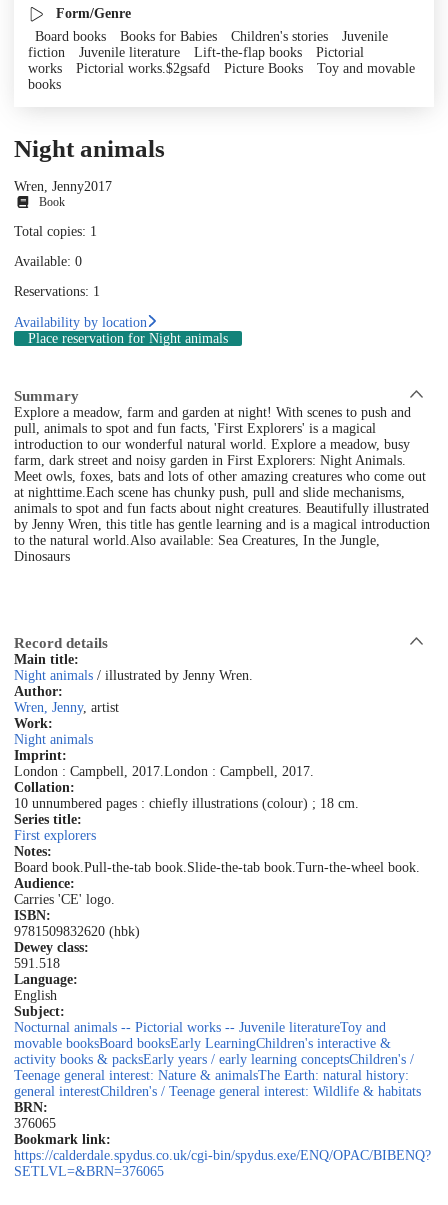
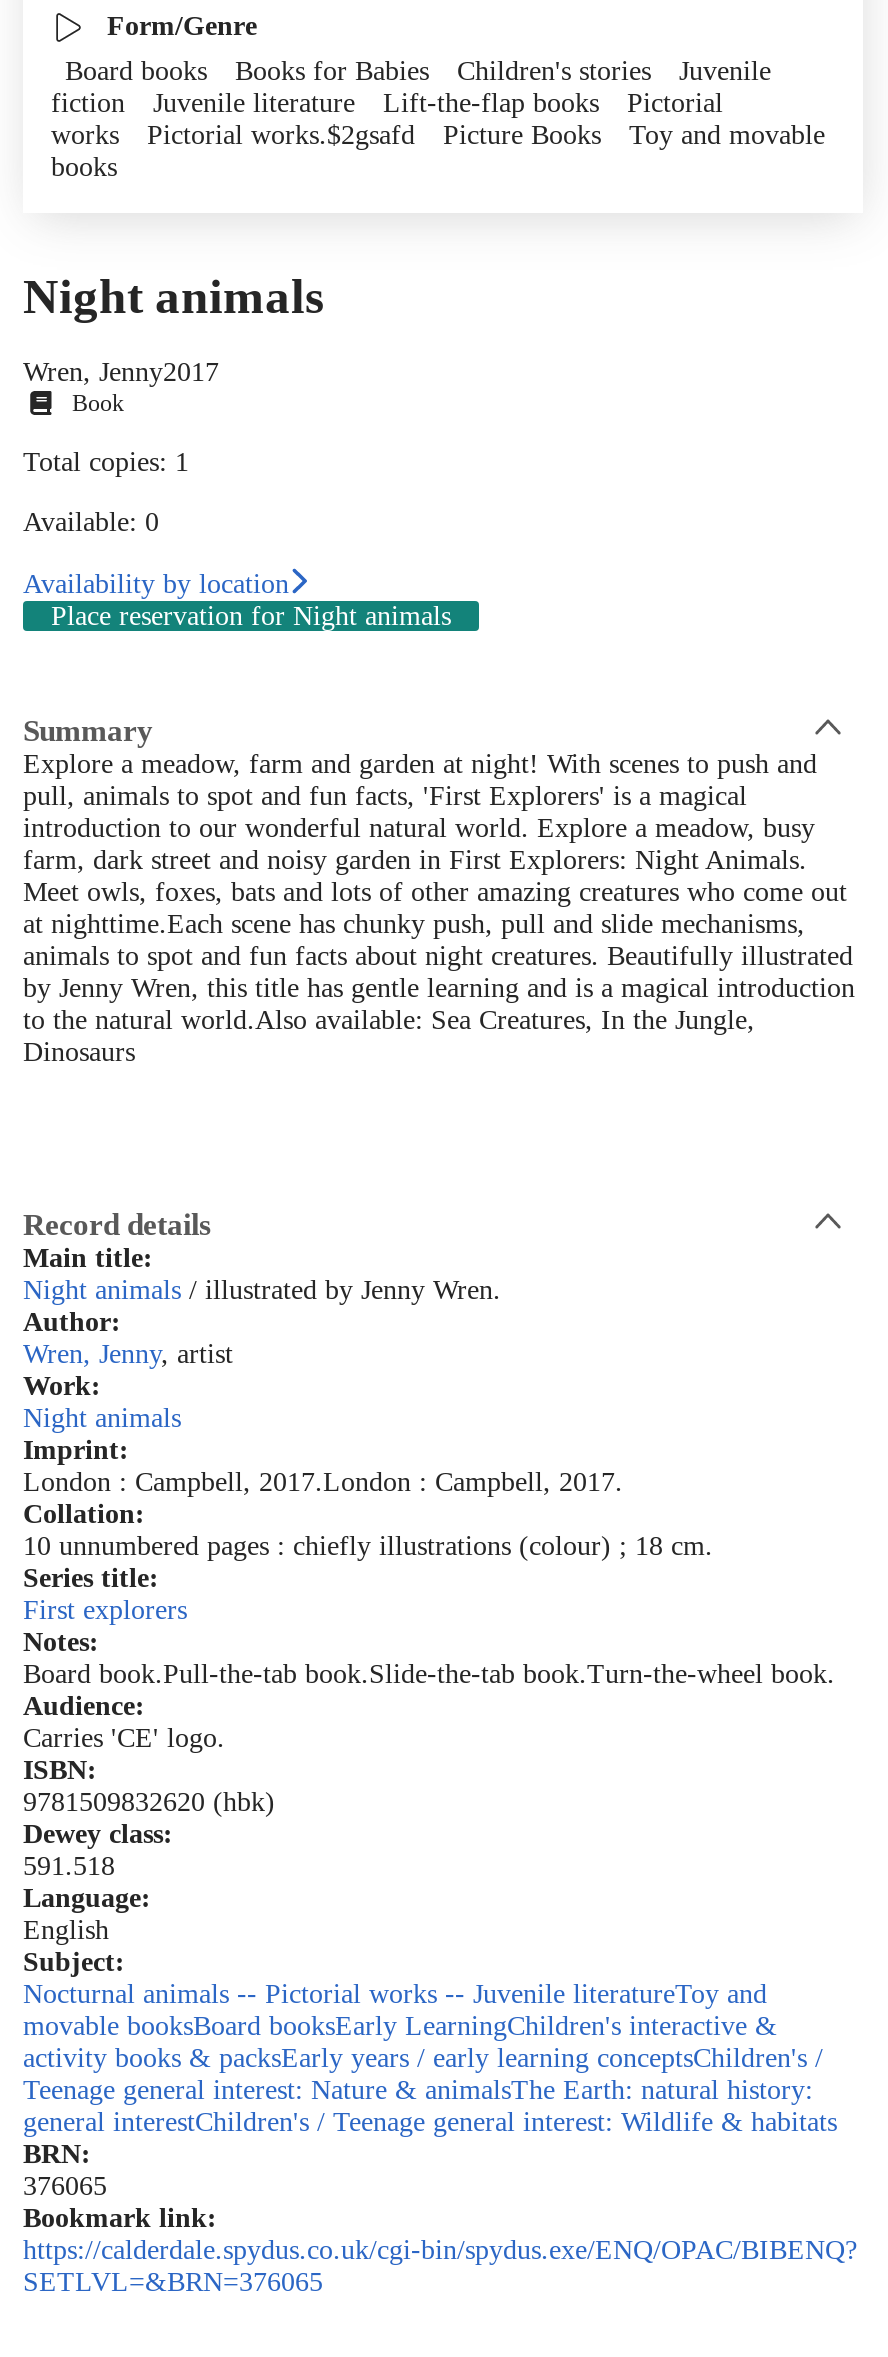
[14,284,100,299] Reservations: 1 -> none

